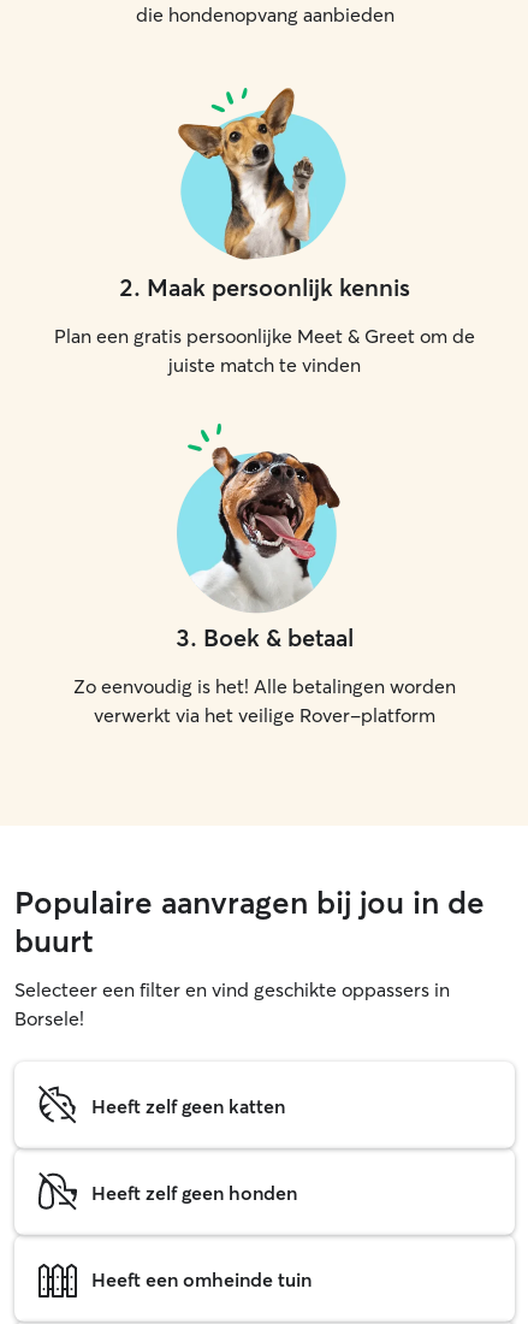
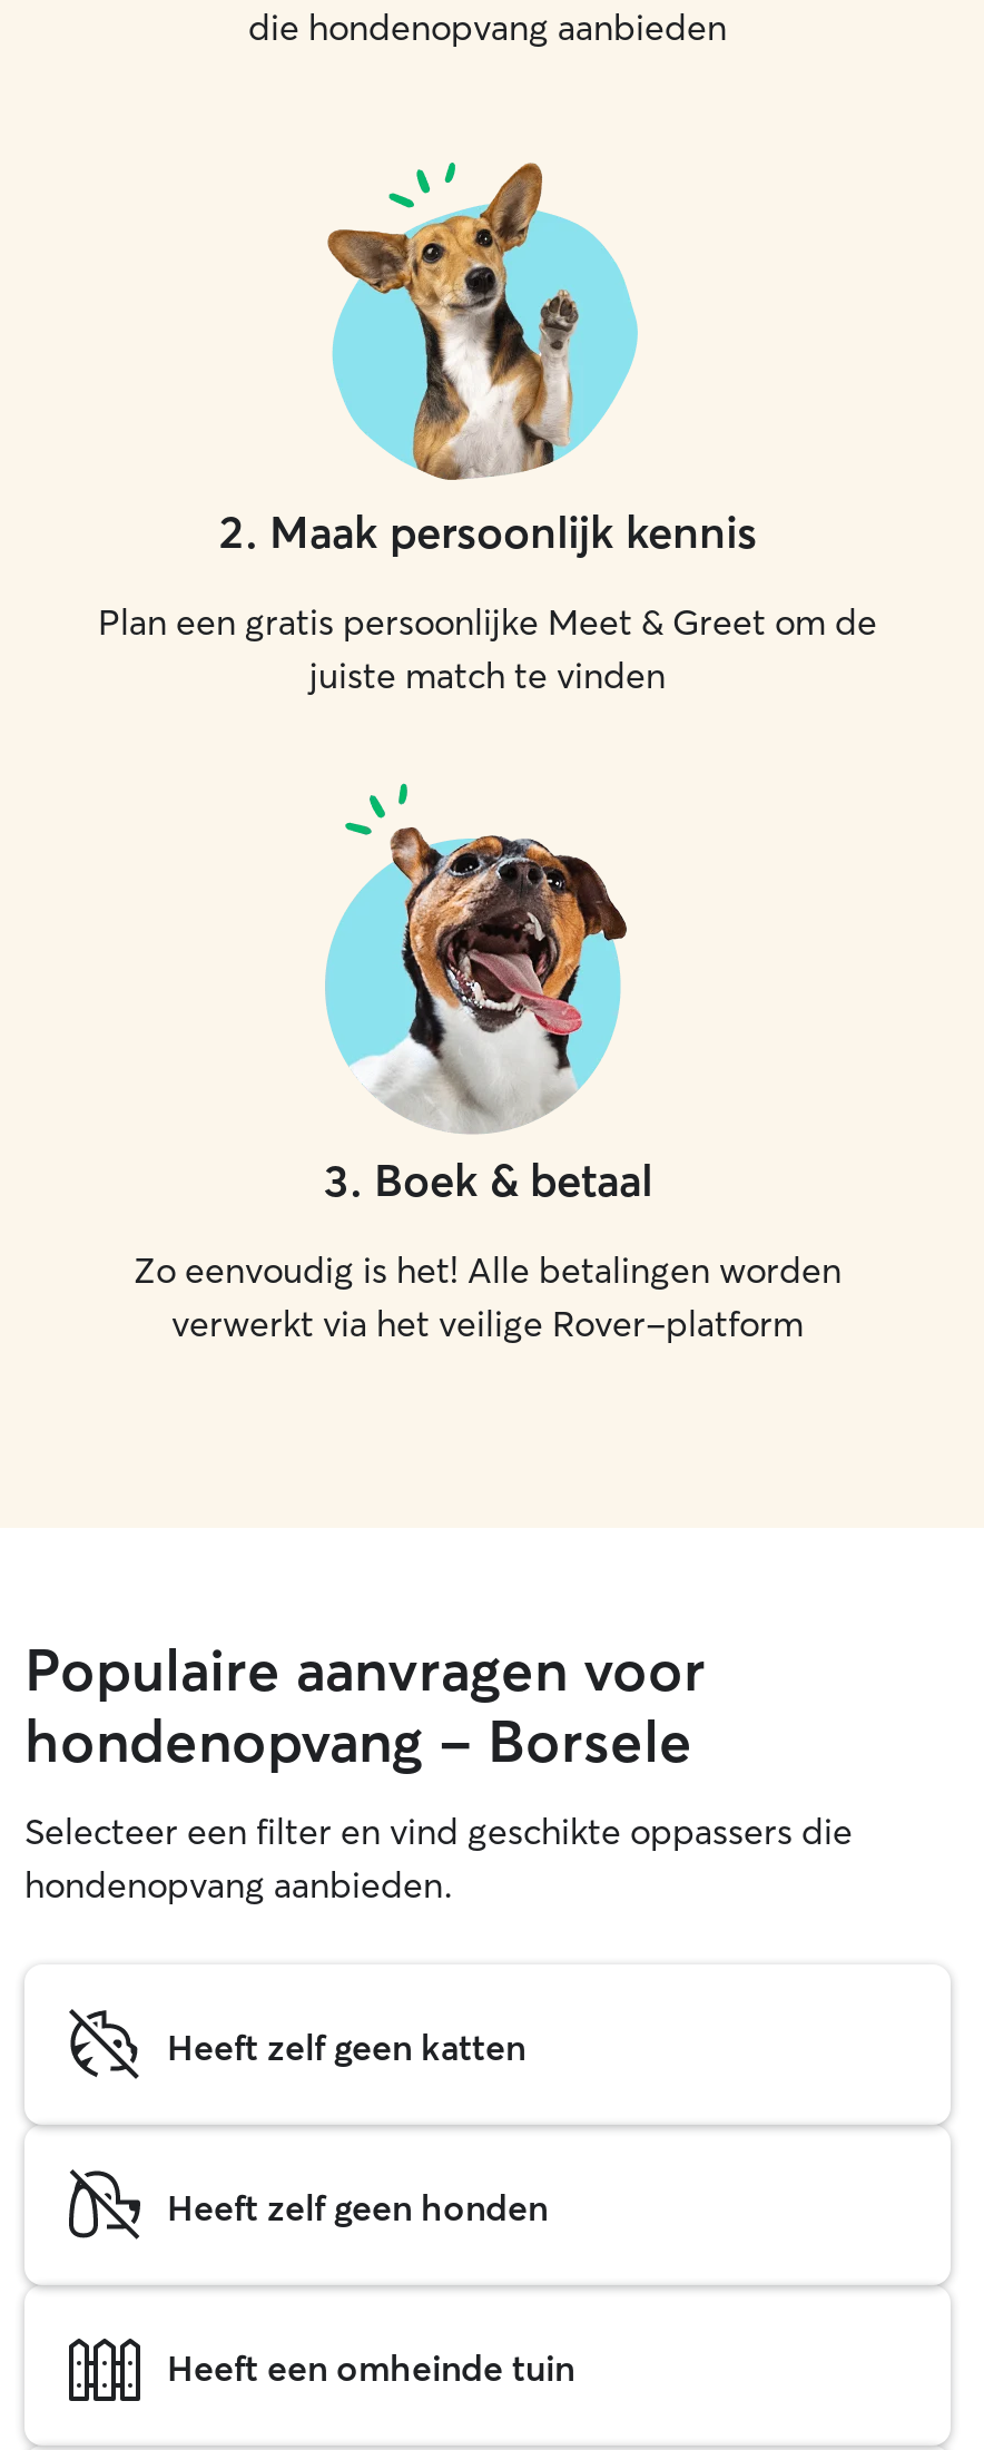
[14,883,485,1030] Populaire aanvragen bij jou in de | buurt | Selecteer een filter en vind geschikte oppassers in | Borsele! -> [24,1635,853,1907] Populaire aanvragen voor | hondenopvang - Borsele | Selecteer een filter en vind geschikte oppassers die | hondenopvang aanbieden.

